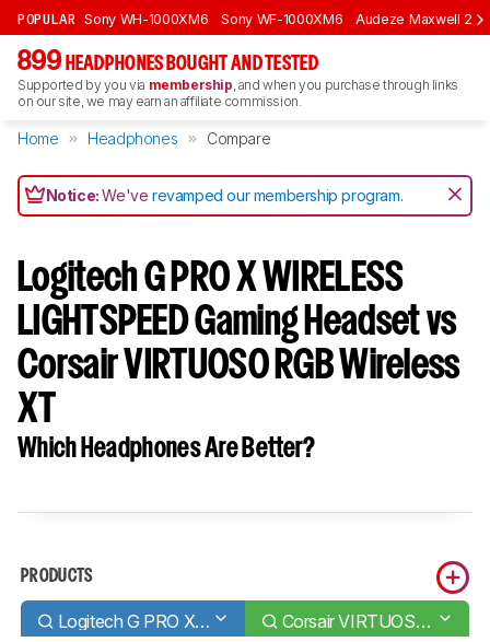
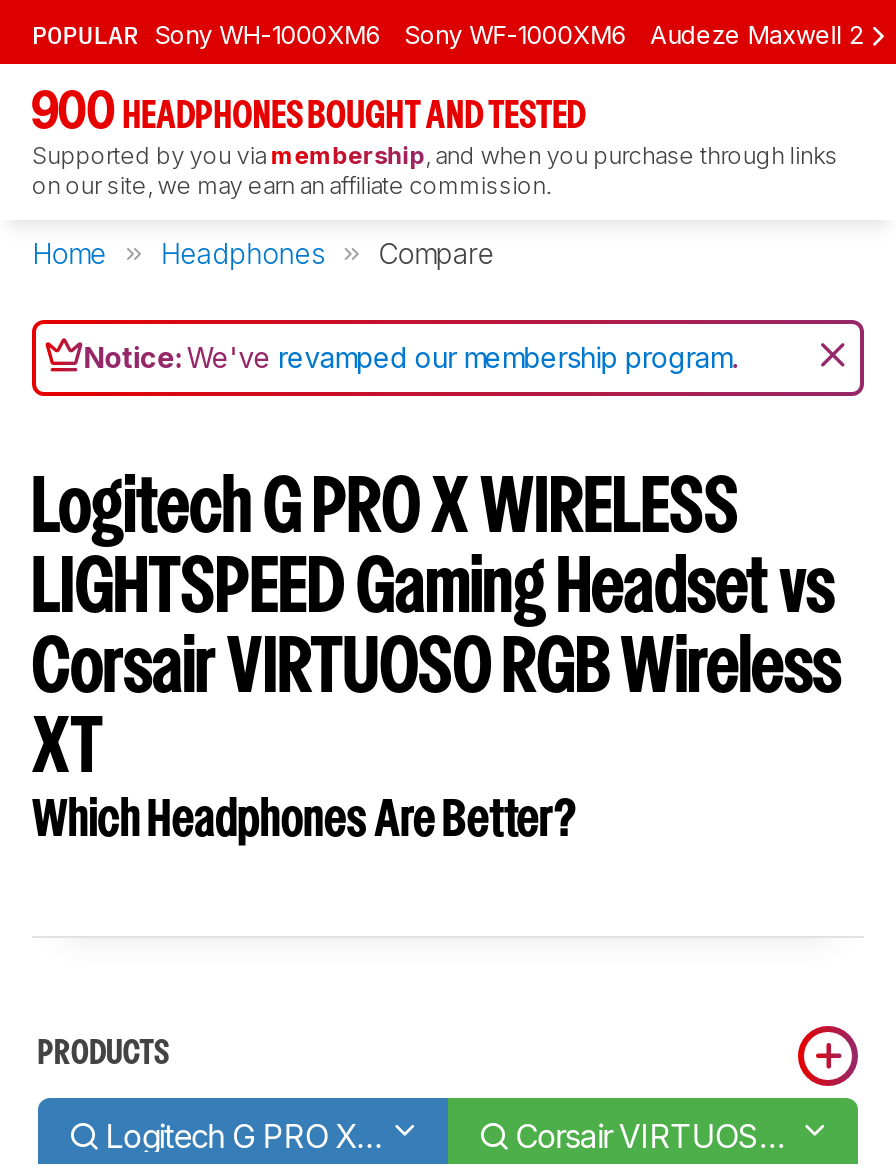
[17,50,318,74] 899 HEADPHONES BOUGHT AND TESTED -> [32,92,586,136] 900 HEADPHONES BOUGHT AND TESTED

